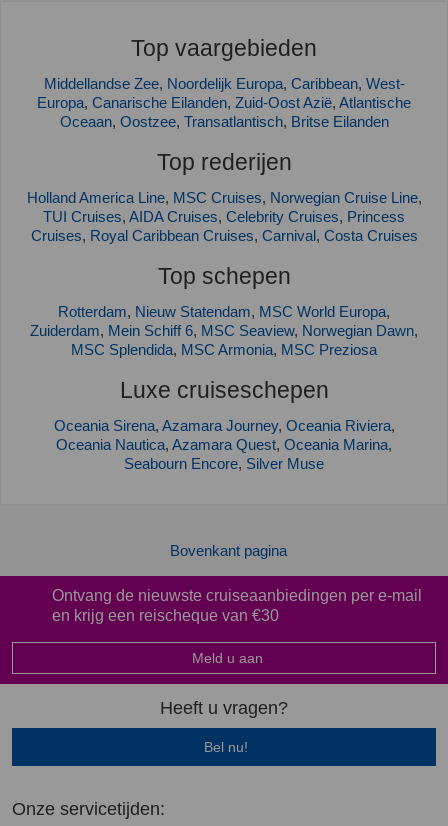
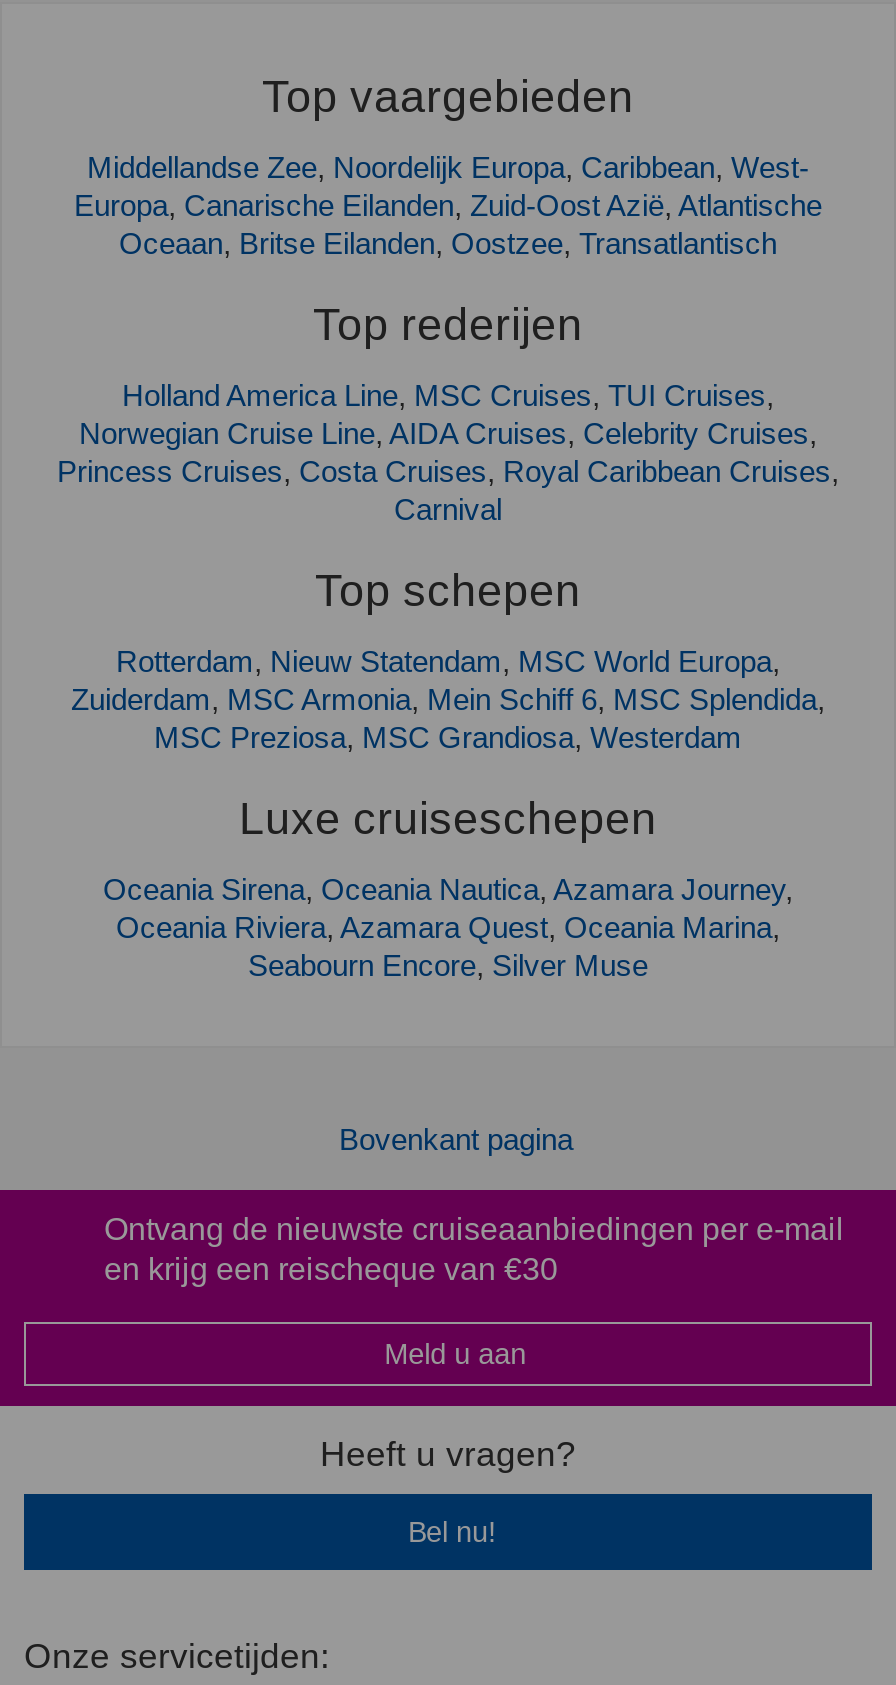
[59,113,388,130] Oceaan Oostzee Transatlantisch Britse Eilanden -> [119,226,777,260] Oceaan Britse Eilanden Oostzee Transatlantisch
[26,189,417,244] Holland America Line MSC Cruises Norwegian Cruise Line | TUI Cruises AIDA Cruises Celebrity Cruises Princess | Cruises Royal Caribbean Cruises Carnival Costa Cruises -> [57,378,831,526] Holland America Line MSC Cruises TUI Cruises | Norwegian Cruise Line AIDA Cruises Celebrity Cruises | Princess Cruises Costa Cruises Royal Caribbean Cruises | Carnival
[30,322,414,358] Zuiderdam Mein Schiff 6 MSC Seaview Norwegian Dawn | MSC Splendida MSC Armonia MSC Preziosa -> [71,682,817,754] Zuiderdam MSC Armonia Mein Schiff 6 MSC Splendida | MSC Preziosa MSC Grandiosa Westerdam
[53,417,390,434] Oceania Sirena Azamara Journey Oceania Riviera -> [103,872,785,906] Oceania Sirena Oceania Nautica Azamara Journey
[56,436,388,453] Oceania Nautica Azamara Quest Oceania Marina -> [116,910,772,944] Oceania Riviera Azamara Quest Oceania Marina

